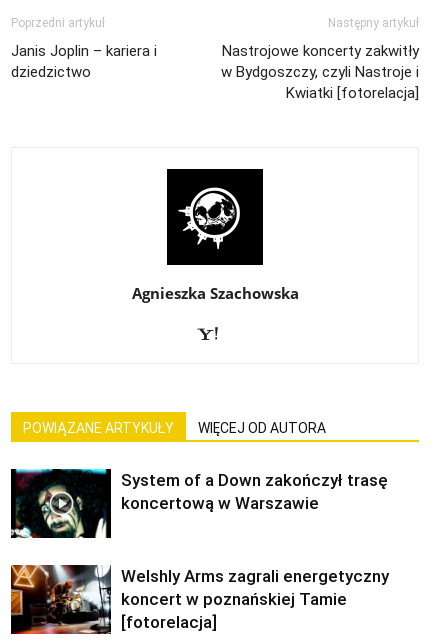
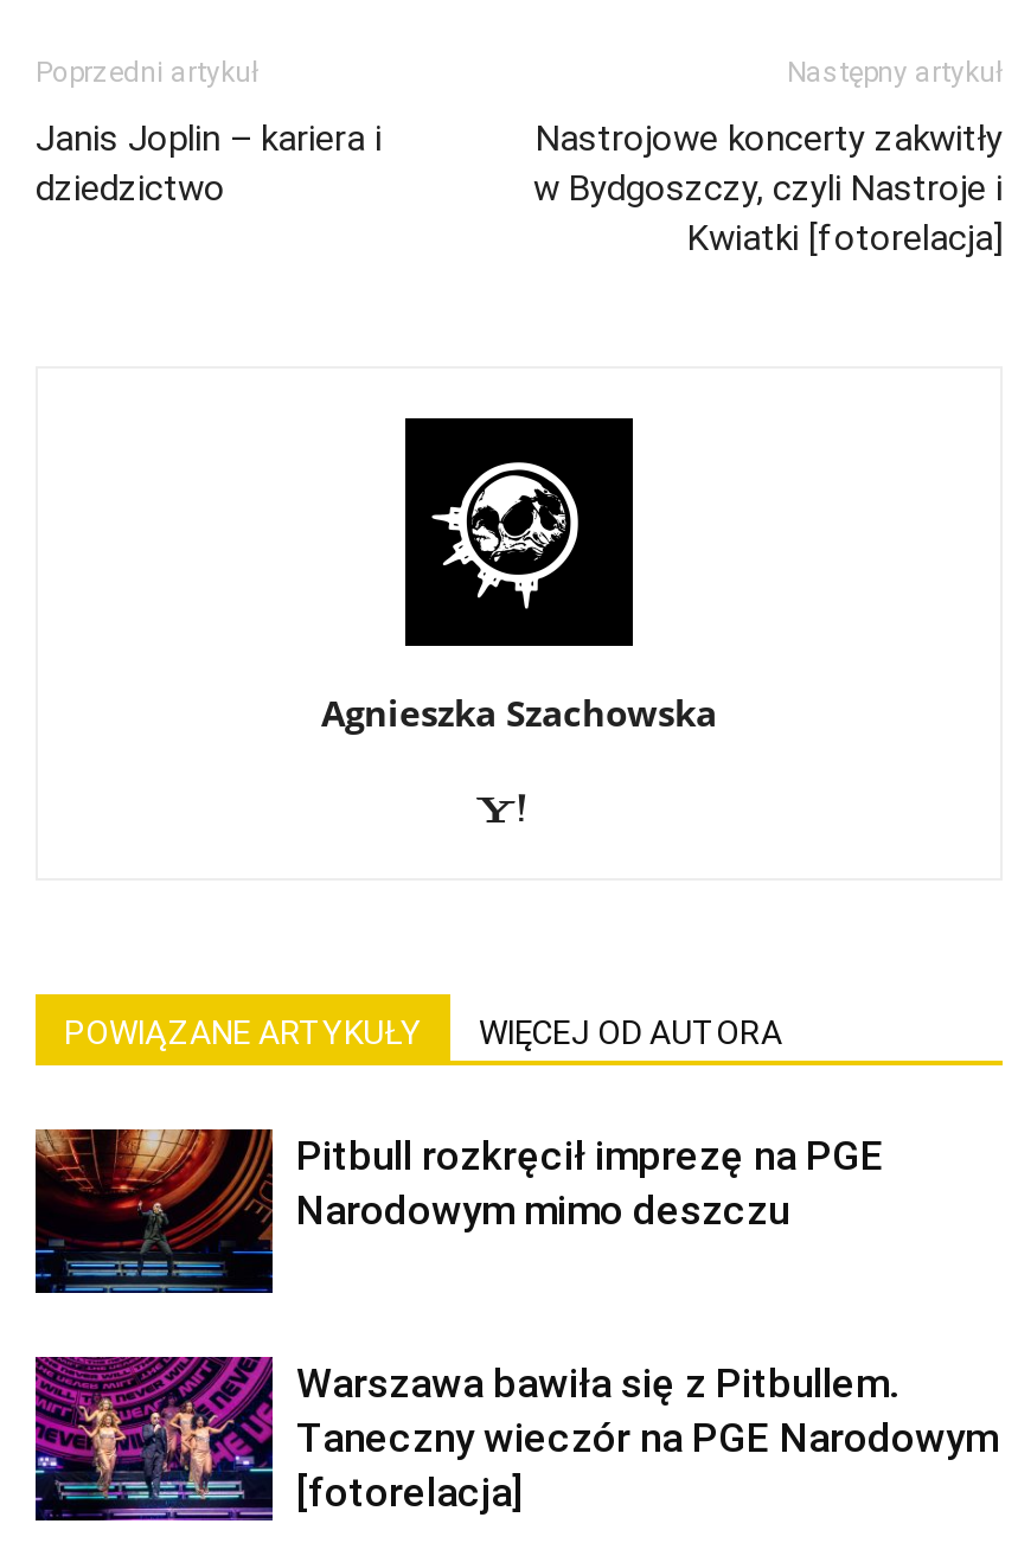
[10,468,388,539] [image] | System of a Down zakończył trasę | koncertową w Warszawie -> [33,1127,884,1295] [image] | Pitbull rozkręcił imprezę na PGE | Narodowym mimo deszczu
[10,564,389,635] [image] | Welshly Arms zagrali energetyczny | koncert w poznańskiej Tamie -> [33,1355,998,1523] [image] | Warszawa bawiła się z Pitbullem. | Taneczny wieczór na PGE Narodowym

